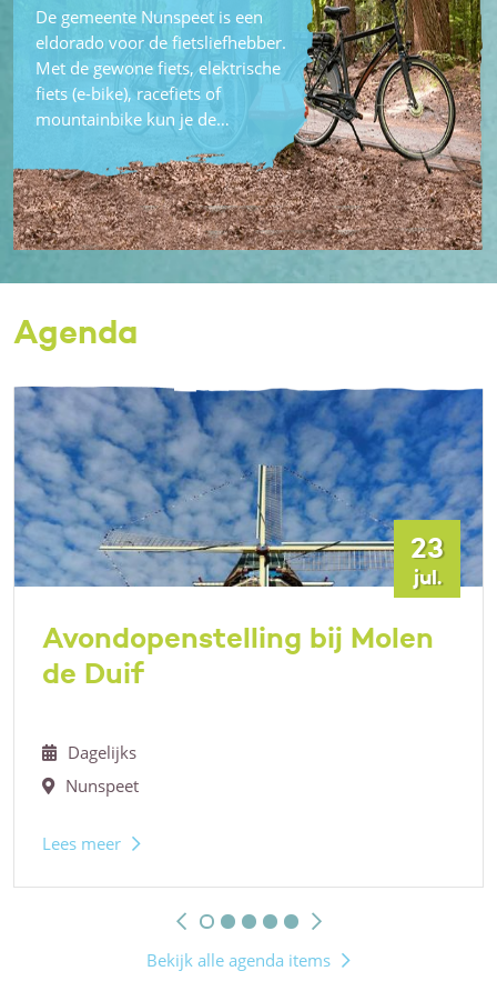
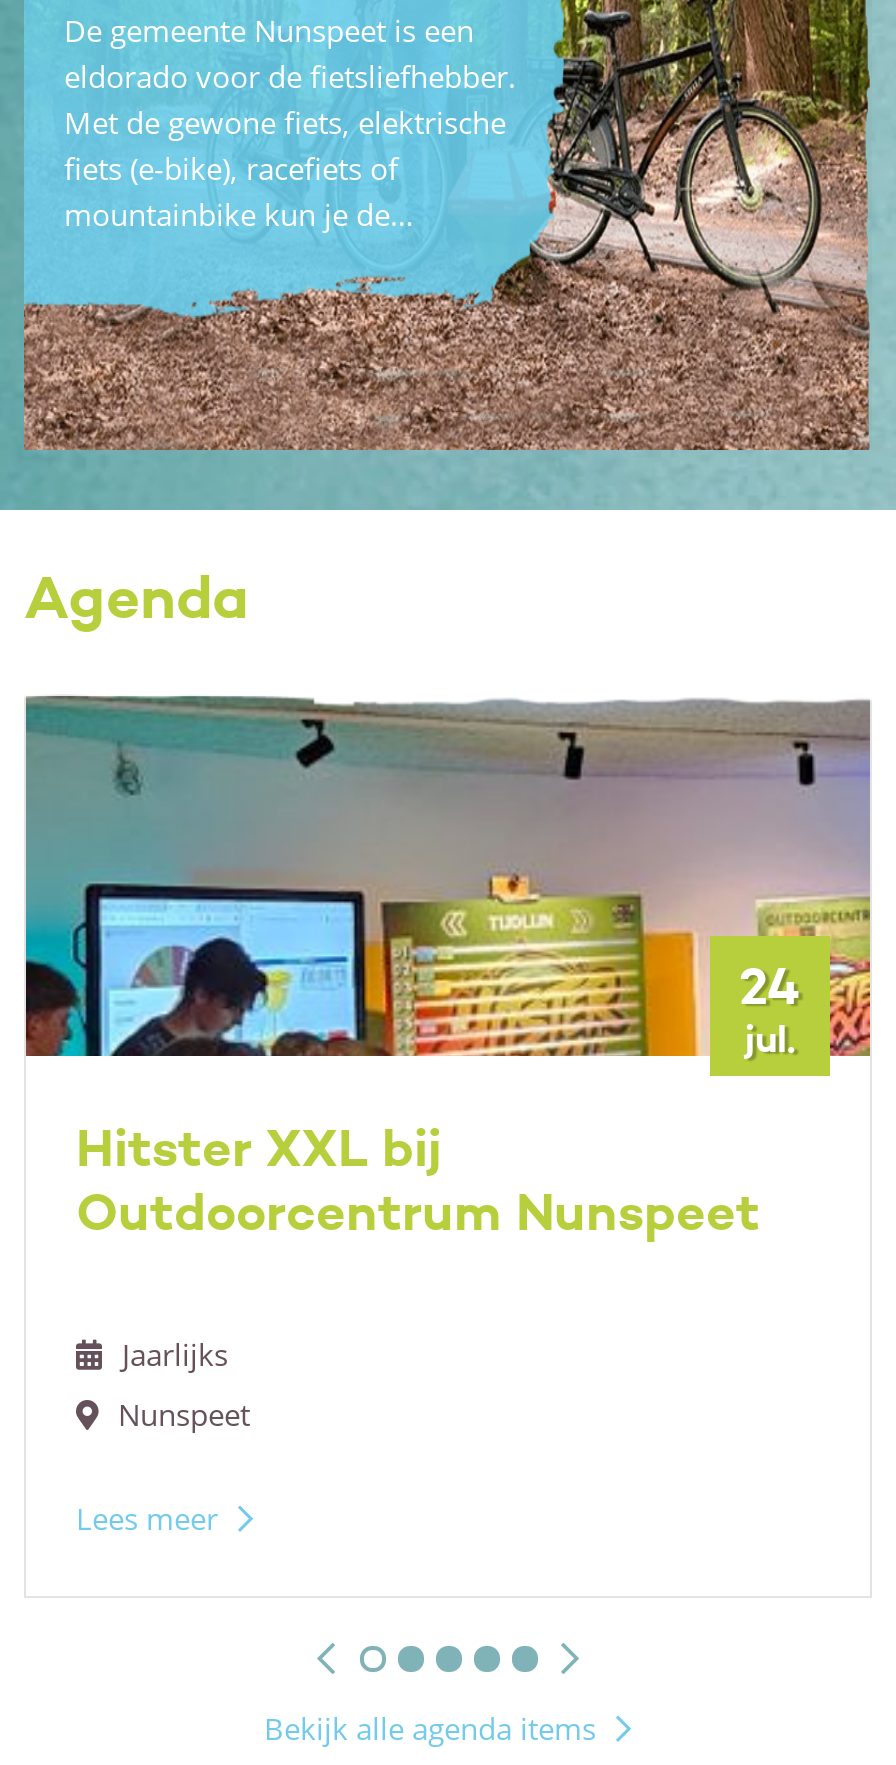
[13,387,484,588] [image] | 23 -> [24,696,872,1058] [image] | 24
[42,620,434,691] Avondopenstelling bij Molen | de Duif -> [76,1116,760,1244] Hitster XXL bij | Outdoorcentrum Nunspeet
[68,741,136,763] Dagelijks -> [122,1334,228,1374] Jaarlijks

